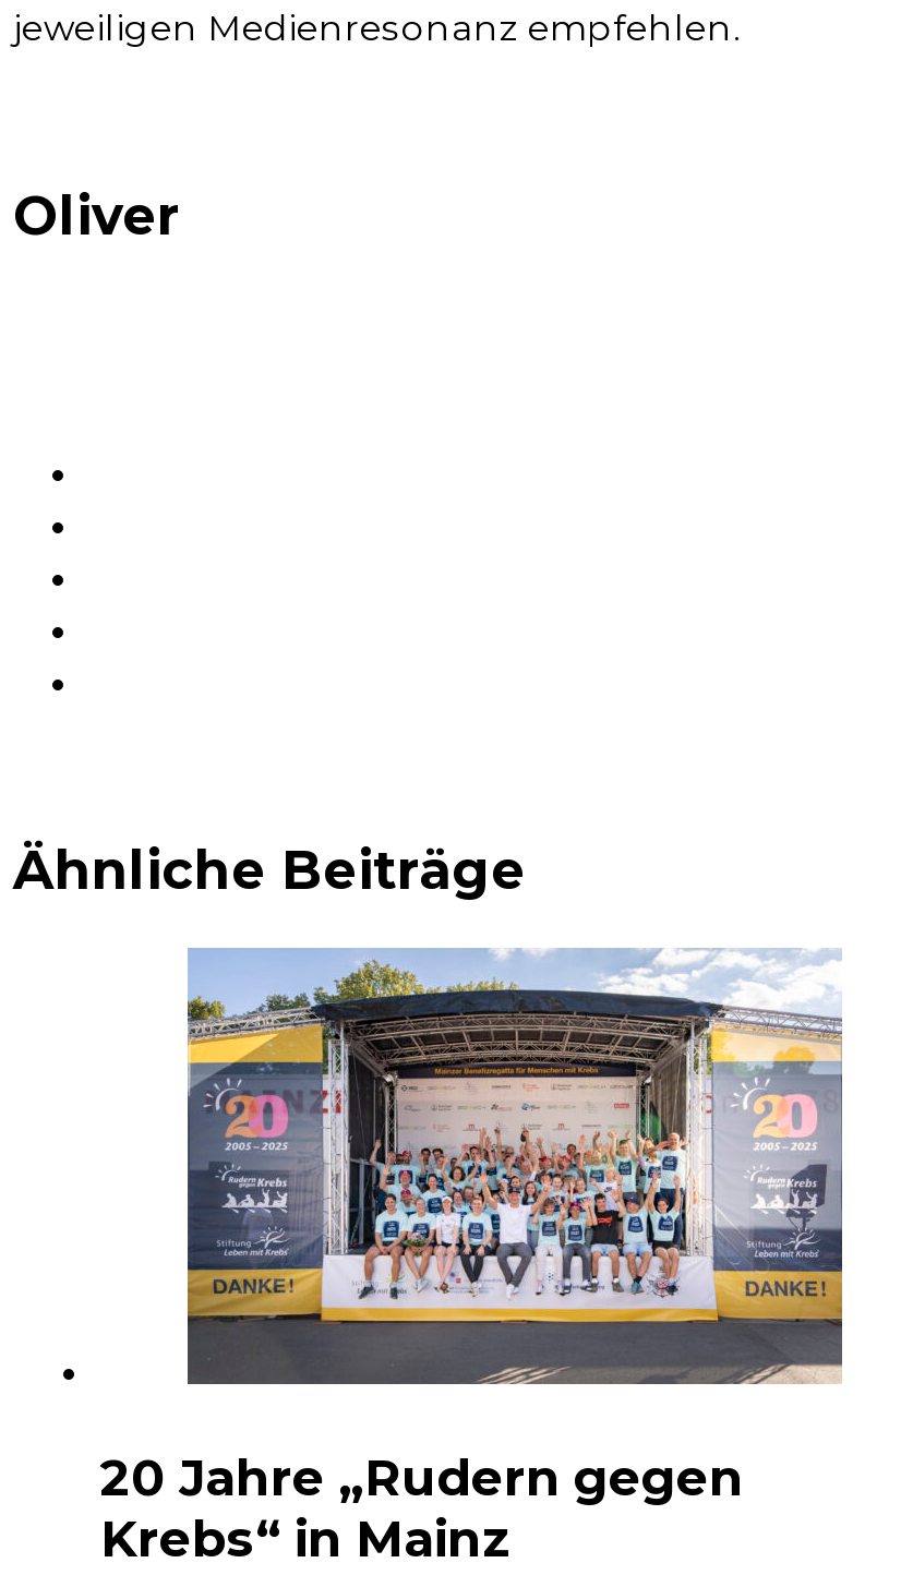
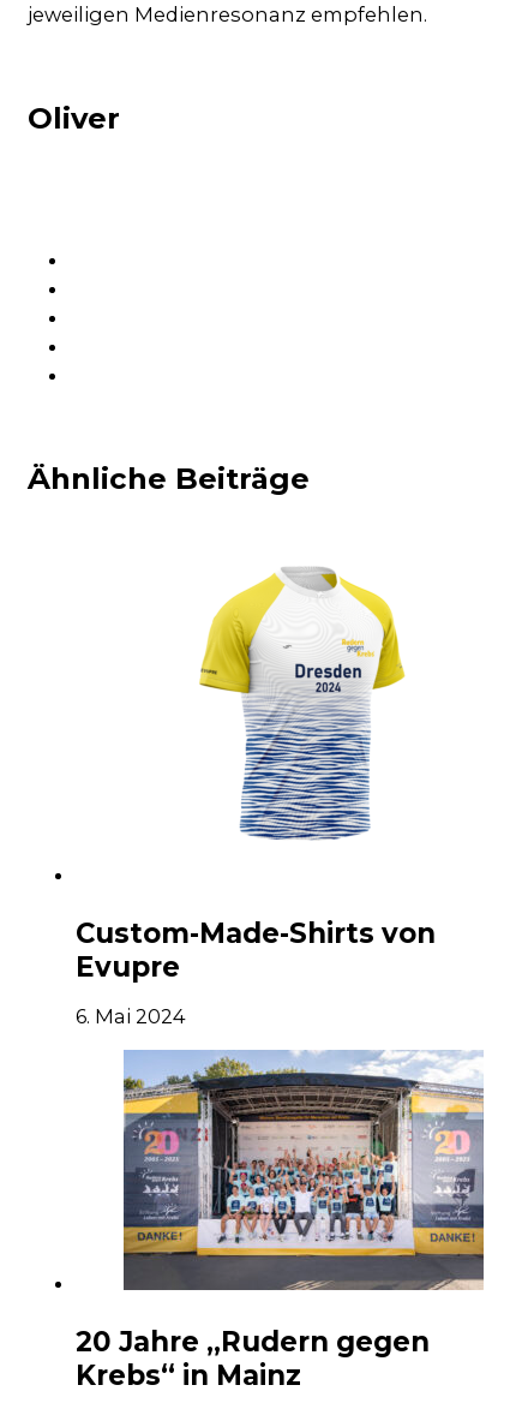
none -> [76,917,436,1028] Custom-Made-Shirts von | Evupre | 6. Mai 2024
none -> [198,567,406,841] [image]

